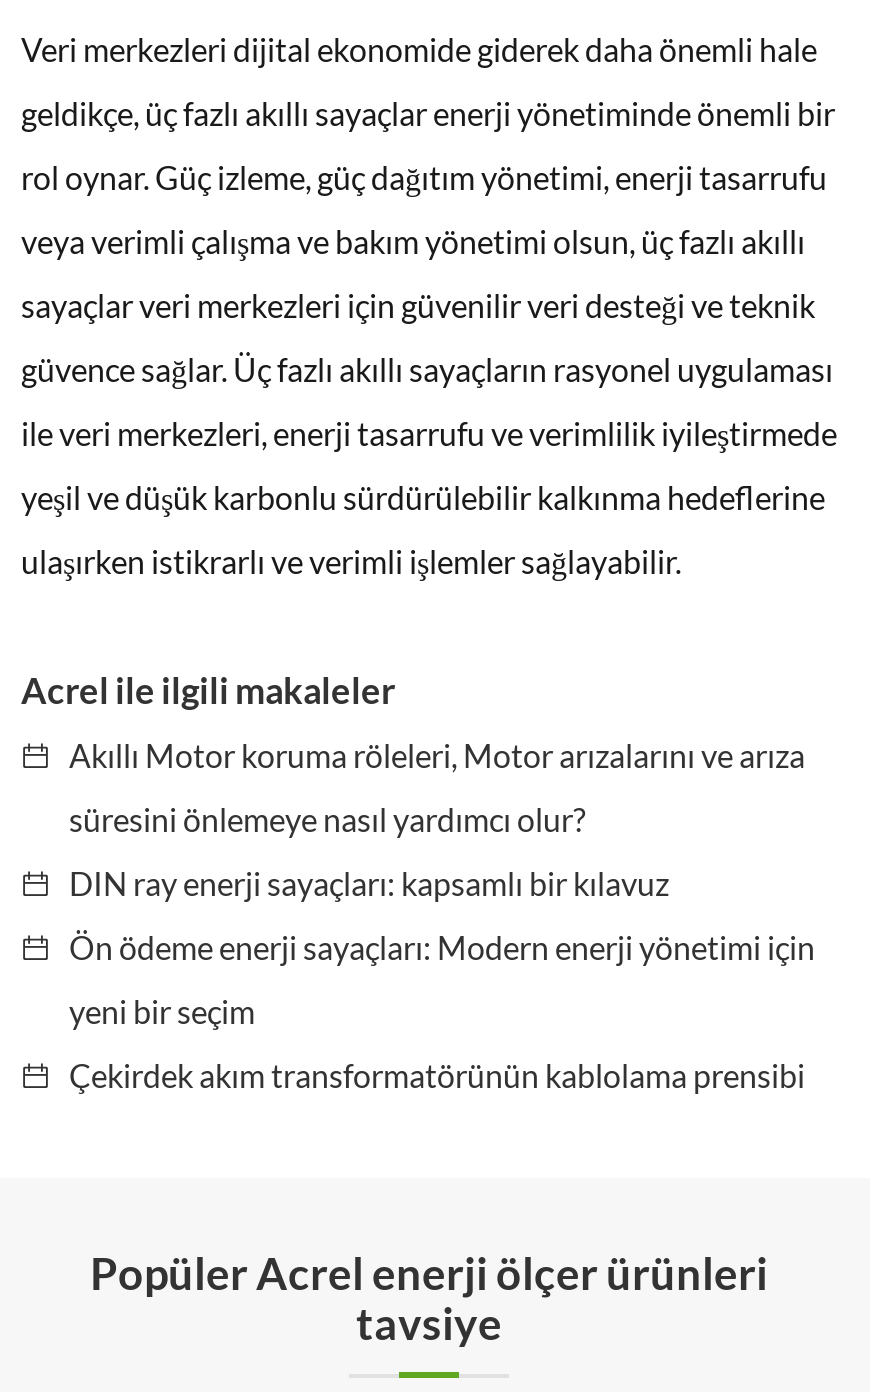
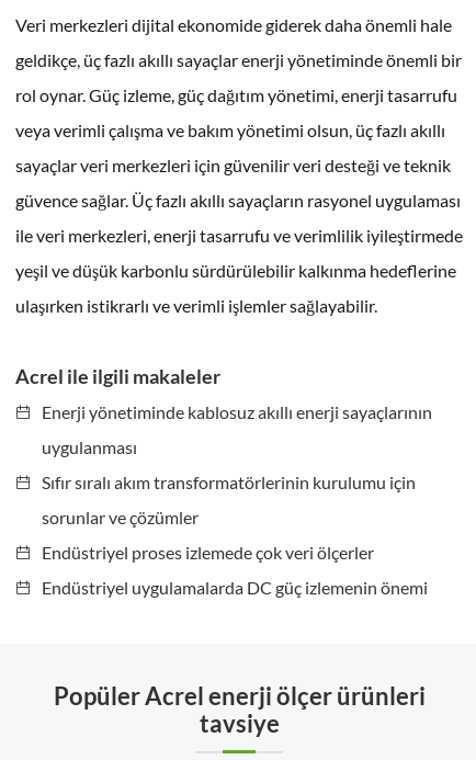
[69,736,805,774] Akıllı Motor koruma röleleri, Motor arızalarını ve arıza -> [42,401,432,422] Enerji yönetiminde kablosuz akıllı enerji sayaçlarının
[69,800,585,838] süresini önlemeye nasıl yardımcı olur? -> [42,436,137,457] uygulanması
[69,864,669,902] DIN ray enerji sayaçları: kapsamlı bir kılavuz -> [42,472,416,492] Sıfır sıralı akım transformatörlerinin kurulumu için
[69,928,815,966] Ön ödeme enerji sayaçları: Modern enerji yönetimi için -> [42,507,199,528] sorunlar ve çözümler
[69,992,255,1030] yeni bir seçim -> [42,542,374,563] Endüstriyel proses izlemede çok veri ölçerler
[69,1056,805,1094] Çekirdek akım transformatörünün kablolama prensibi -> [42,577,428,598] Endüstriyel uygulamalarda DC güç izlemenin önemi

